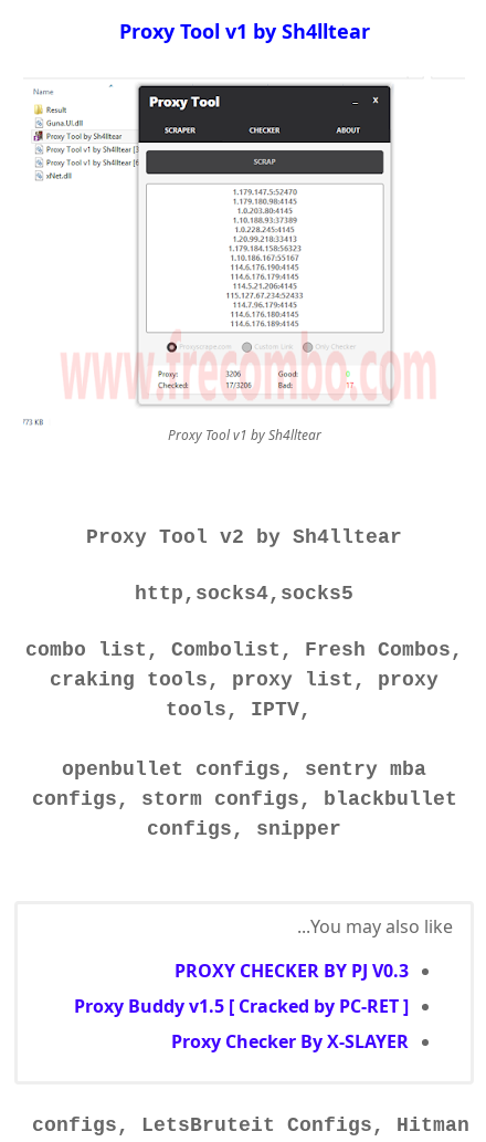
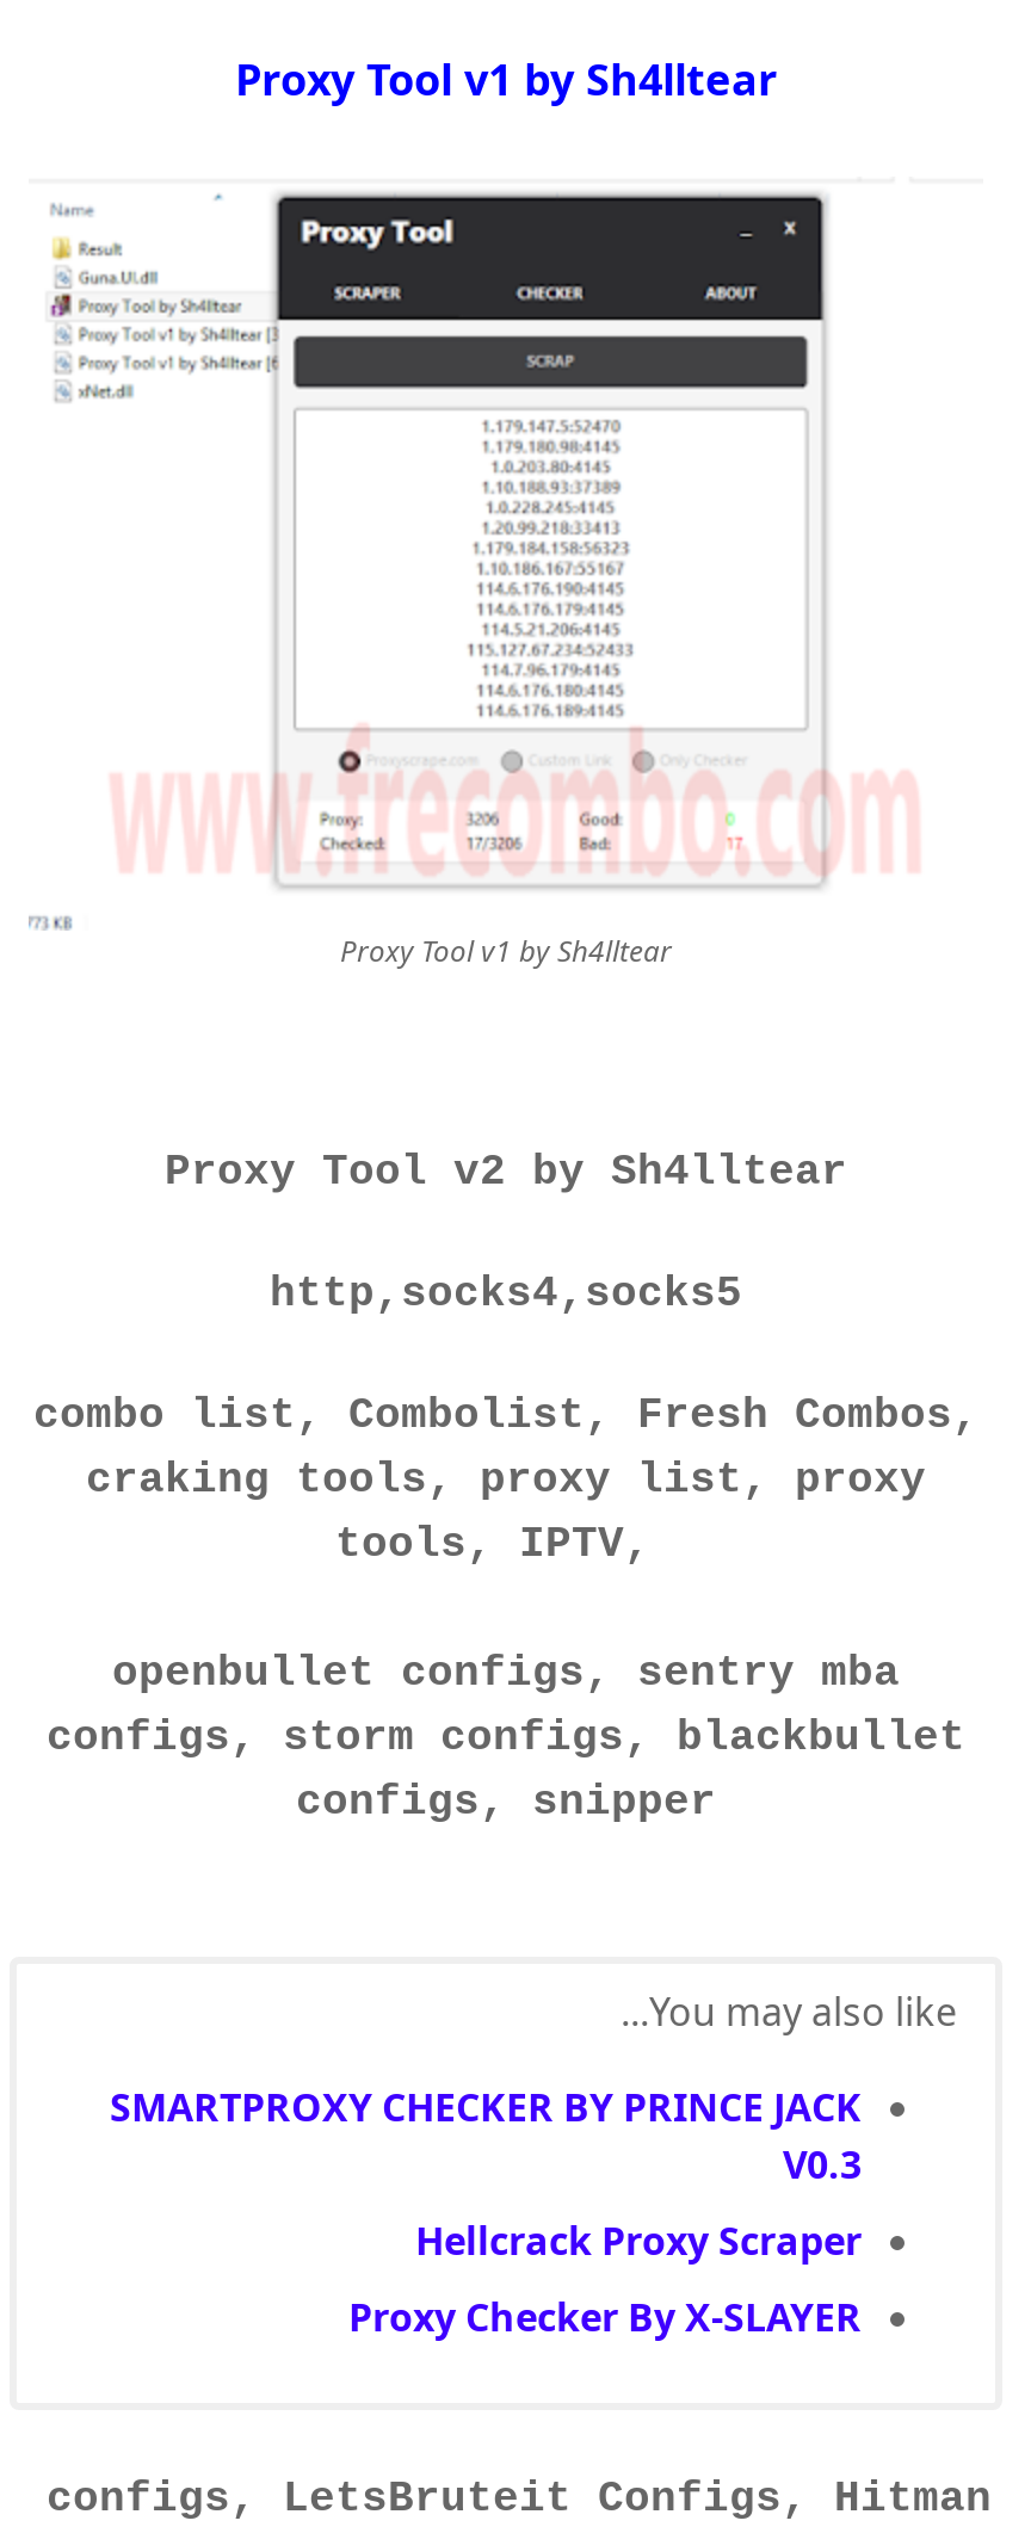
[175,959,409,983] PROXY CHECKER BY PJ V0.3 -> [110,2081,862,2191] SMARTPROXY CHECKER BY PRINCE JACK | V0.3
[74,994,409,1018] Proxy Buddy v1.5 [ Cracked by PC-RET ] -> [415,2215,862,2267] Hellcrack Proxy Scraper

